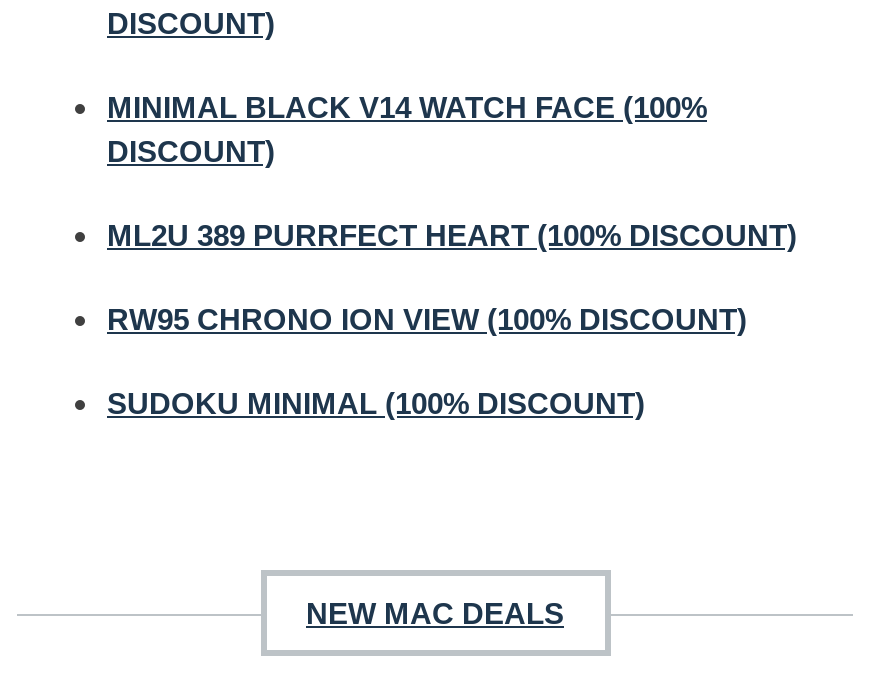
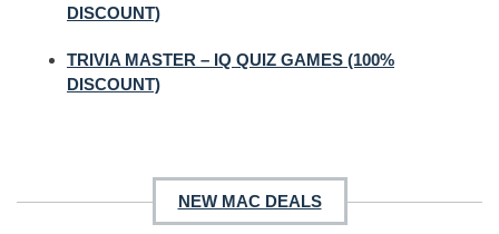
[107,90,707,124] MINIMAL BLACK V14 WATCH FACE (100% -> [67,50,394,69] TRIVIA MASTER – IQ QUIZ GAMES (100%
[107,218,797,420] ML2U 389 PURRFECT HEART (100% DISCOUNT) | RW95 CHRONO ION VIEW (100% DISCOUNT) | SUDOKU MINIMAL (100% DISCOUNT) -> none

